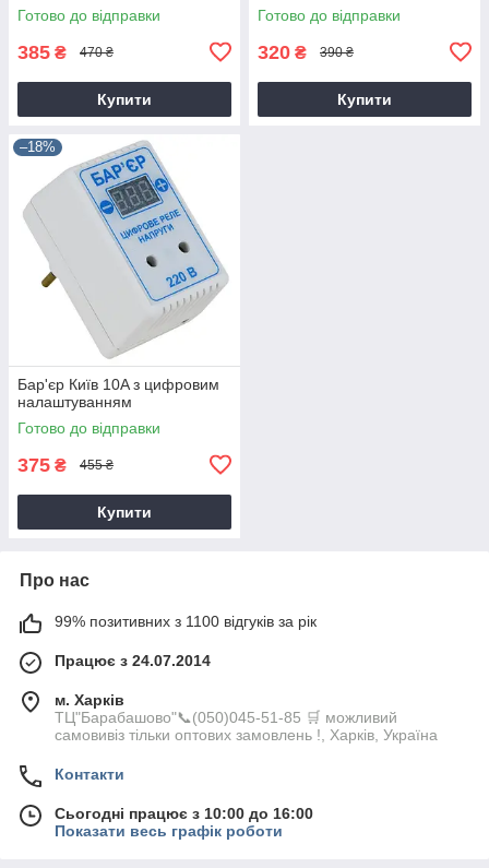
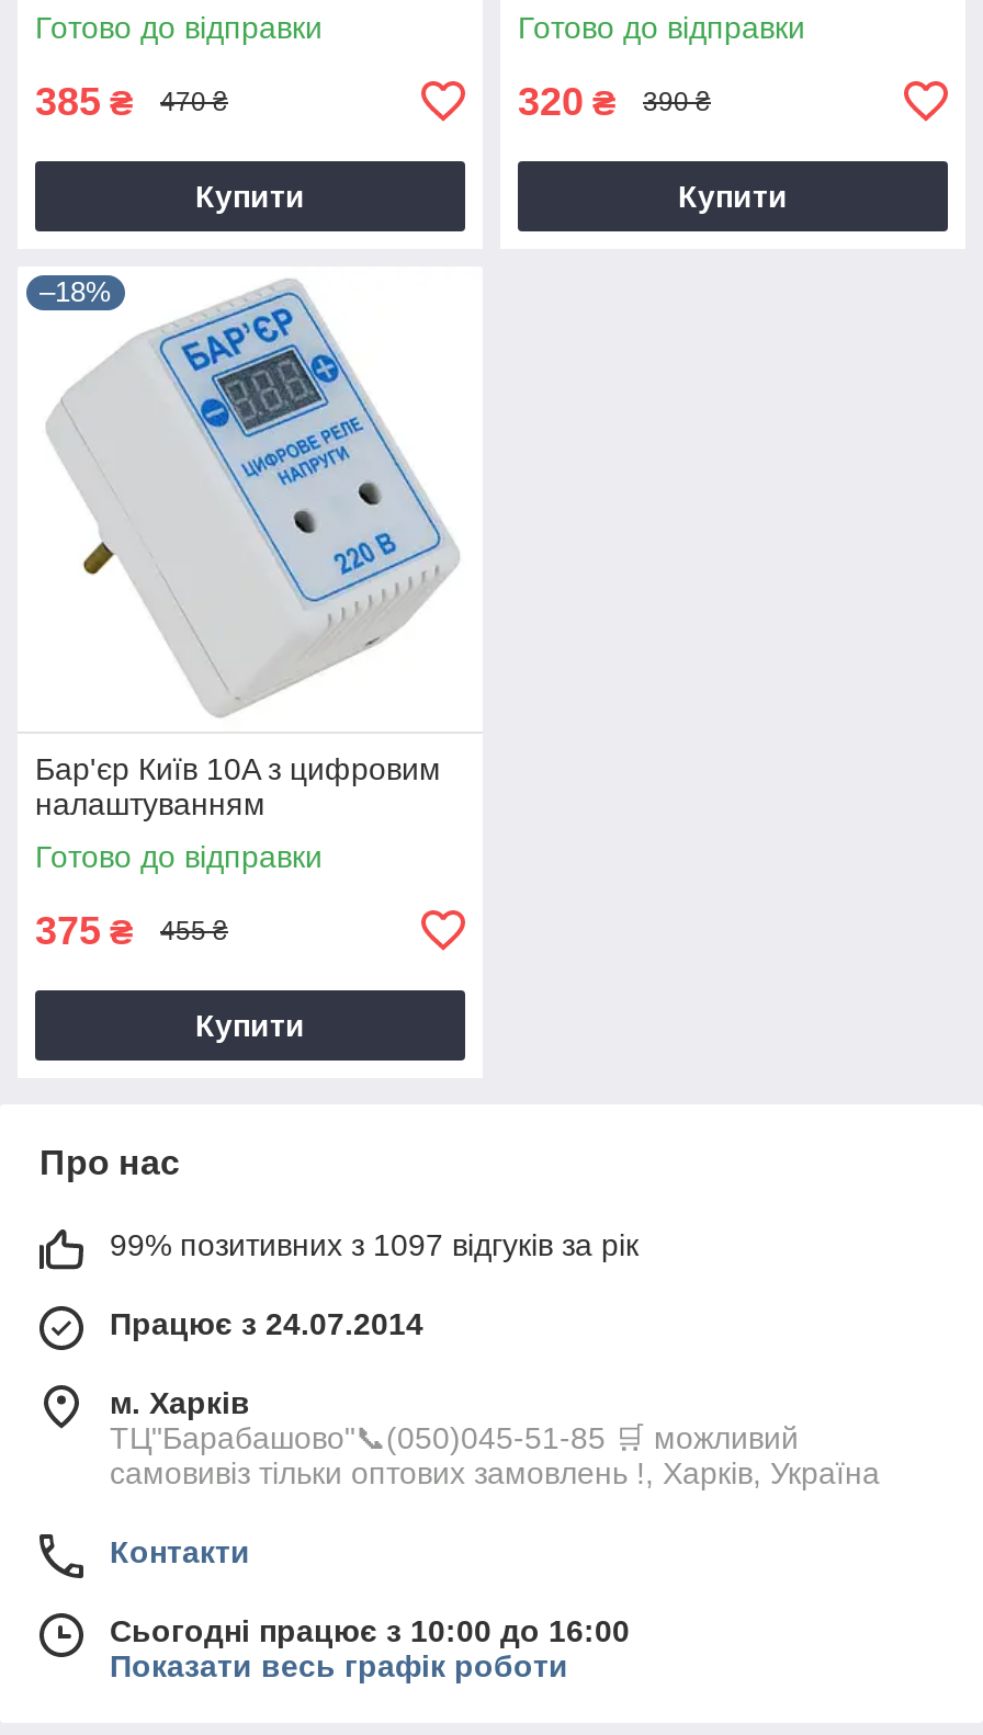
[55,612,317,630] 99% позитивних з 1100 відгуків за рік -> [110,1227,639,1262] 99% позитивних з 1097 відгуків за рік

